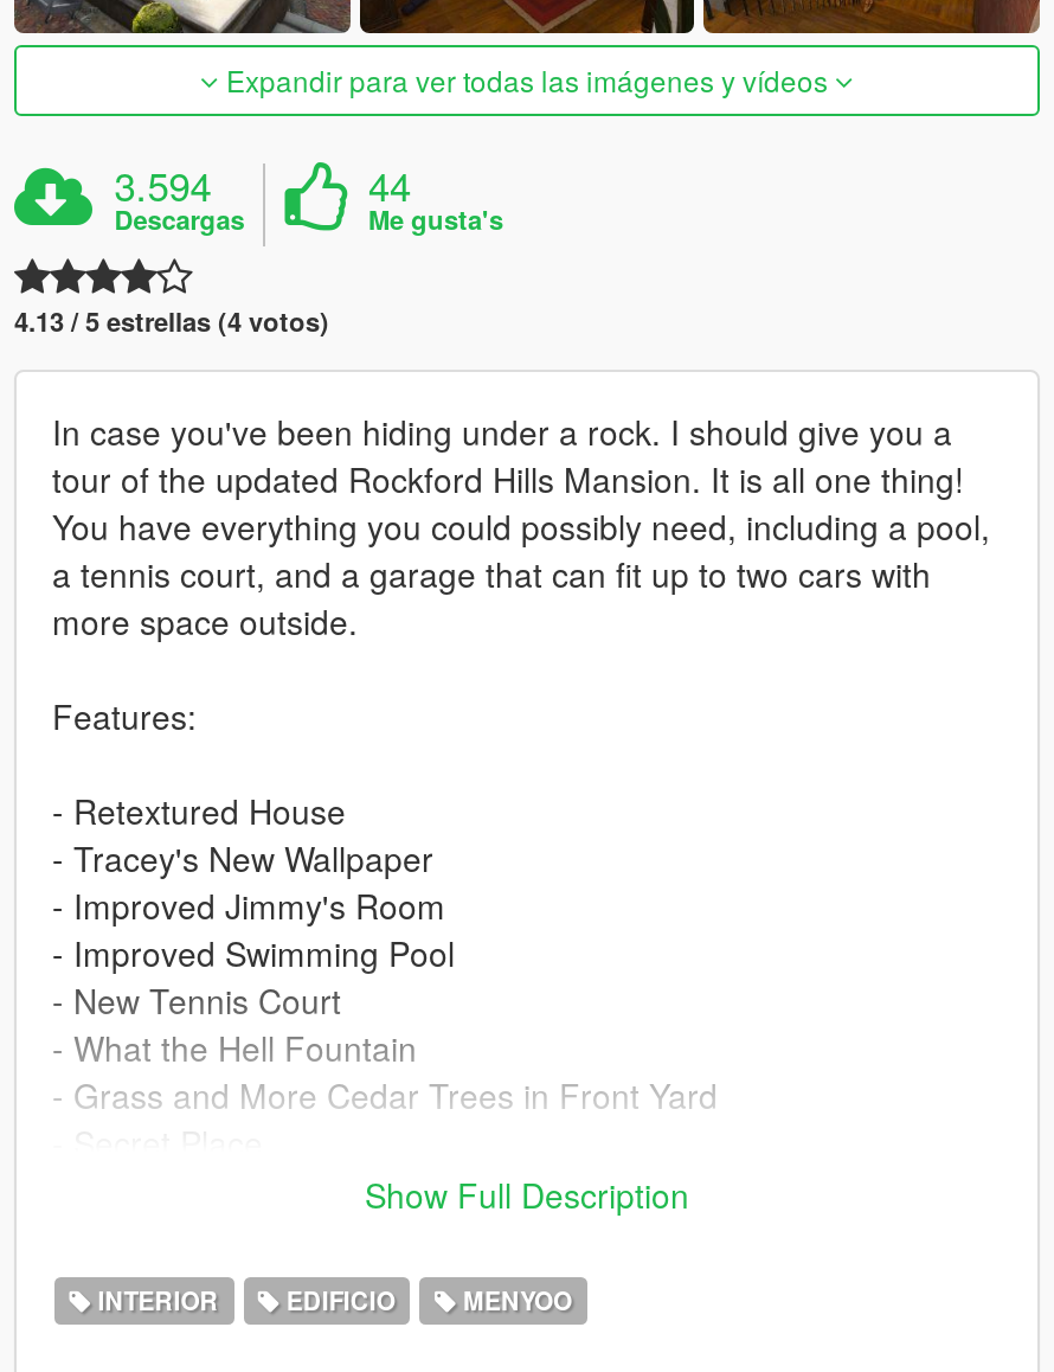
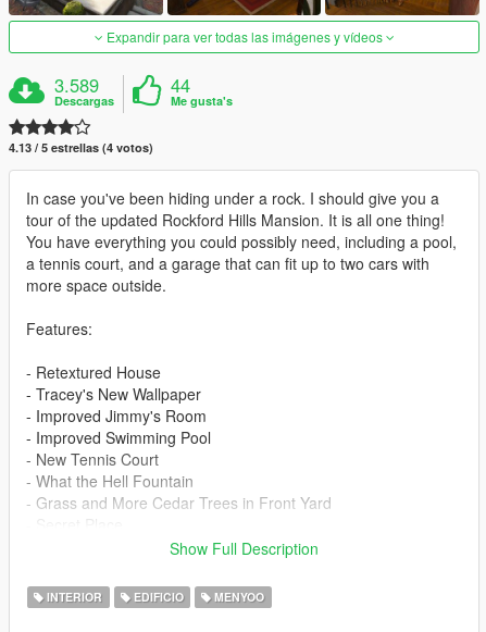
[114,156,211,213] 3.594 -> [55,71,99,98] 3.589

